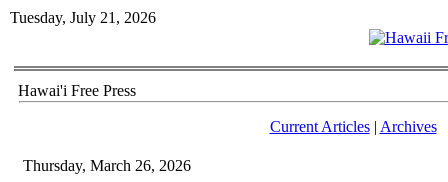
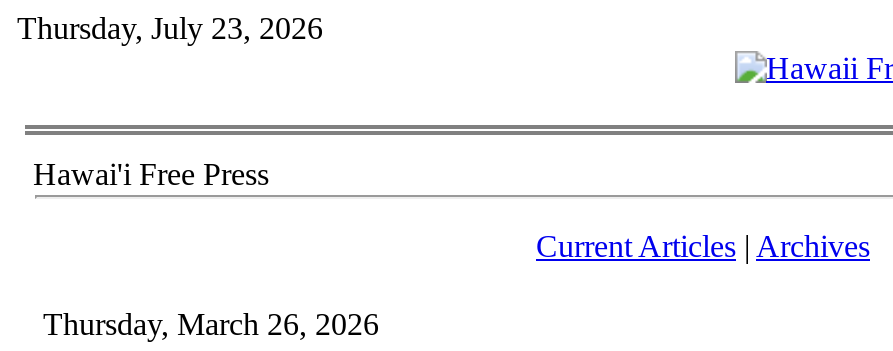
[10,9,156,26] Tuesday, July 21, 2026 -> [17,11,323,45] Thursday, July 23, 2026

